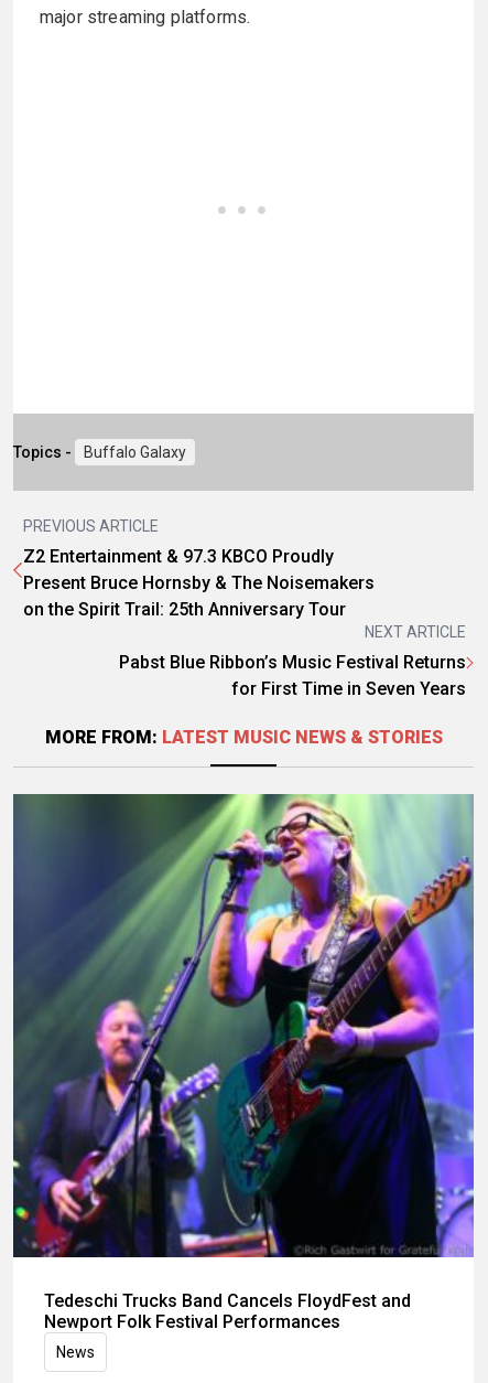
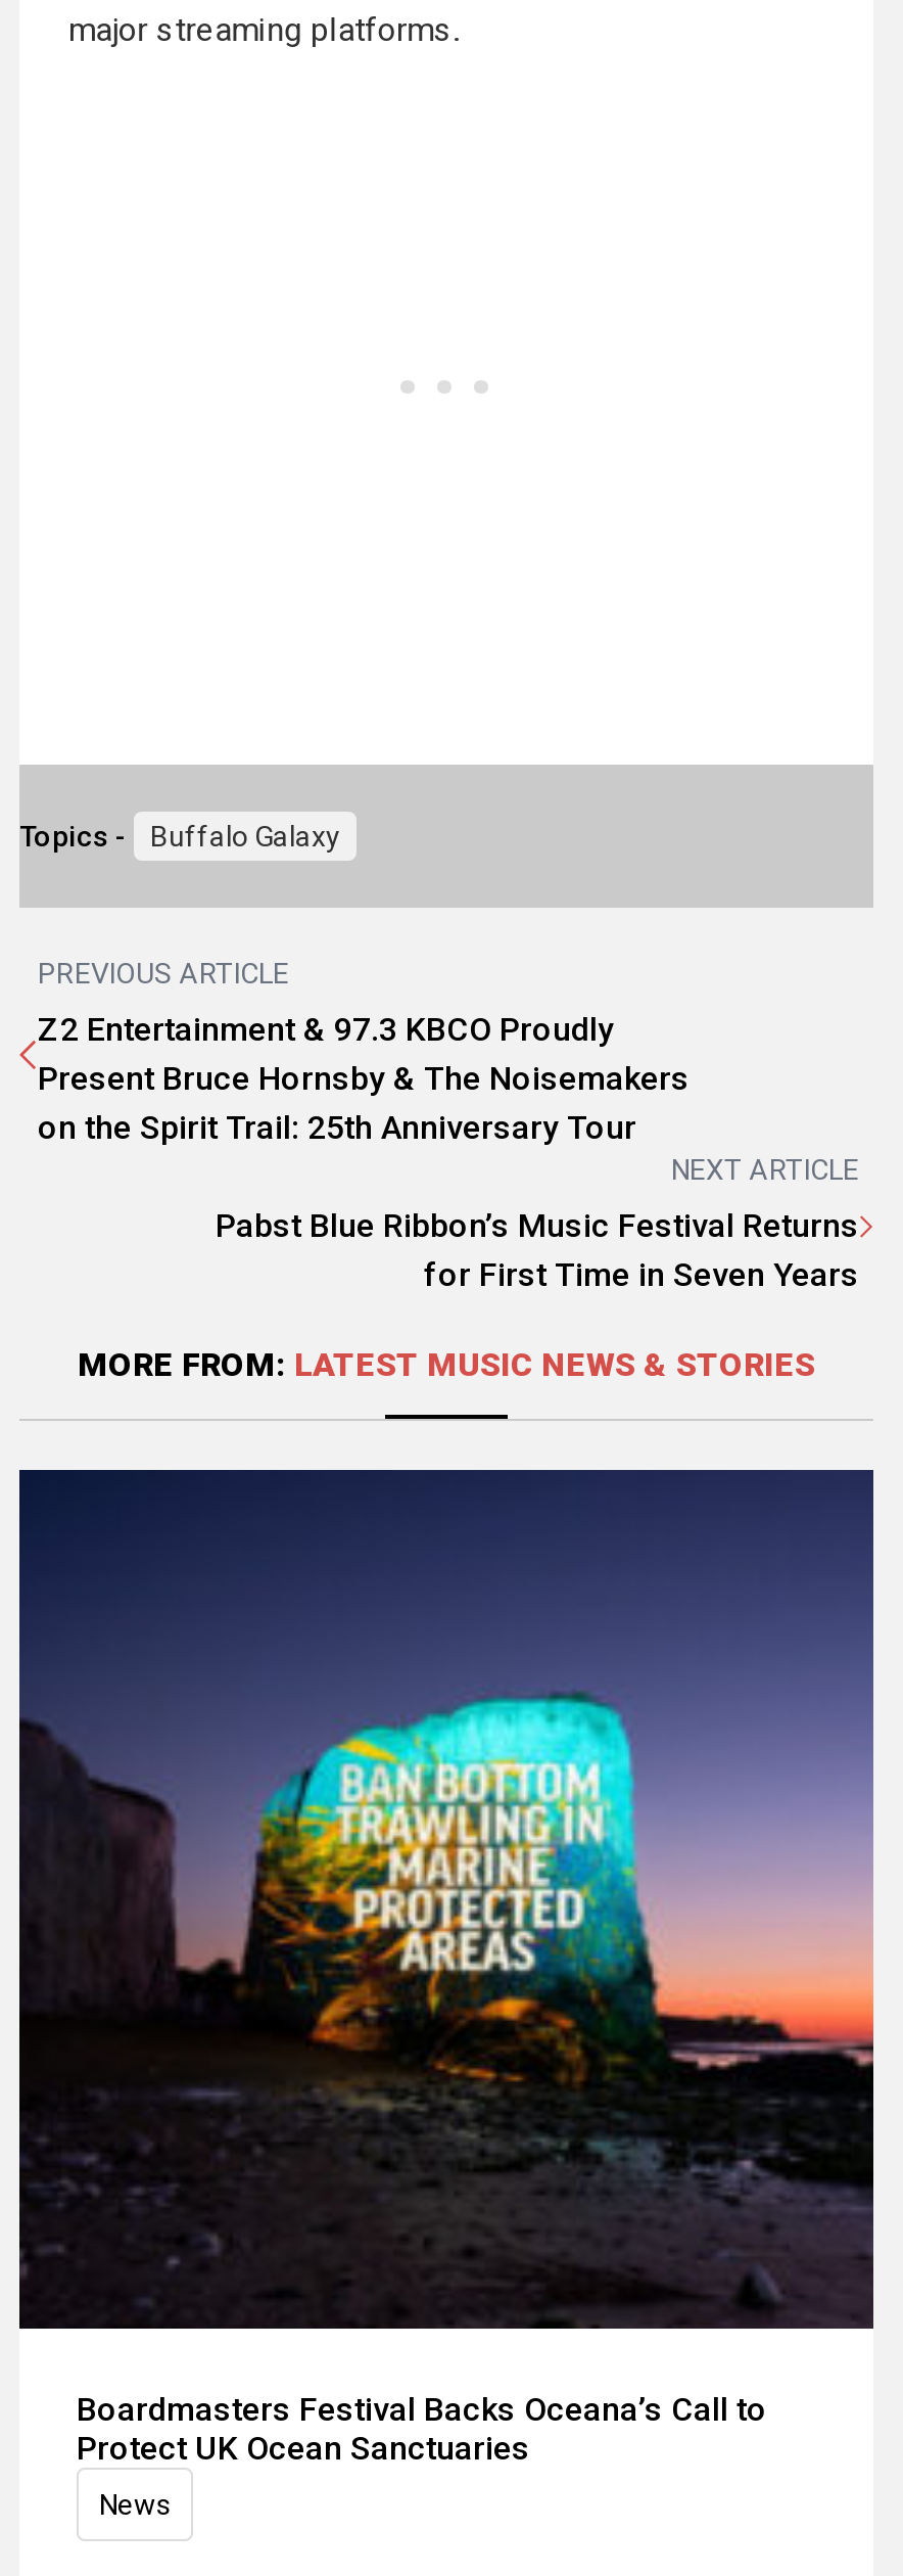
[13,793,475,1332] [image] | Tedeschi Trucks Band Cancels FloydFest and | Newport Folk Festival Performances -> [17,1468,875,2468] [image] | Boardmasters Festival Backs Oceana’s Call to | Protect UK Ocean Sanctuaries

